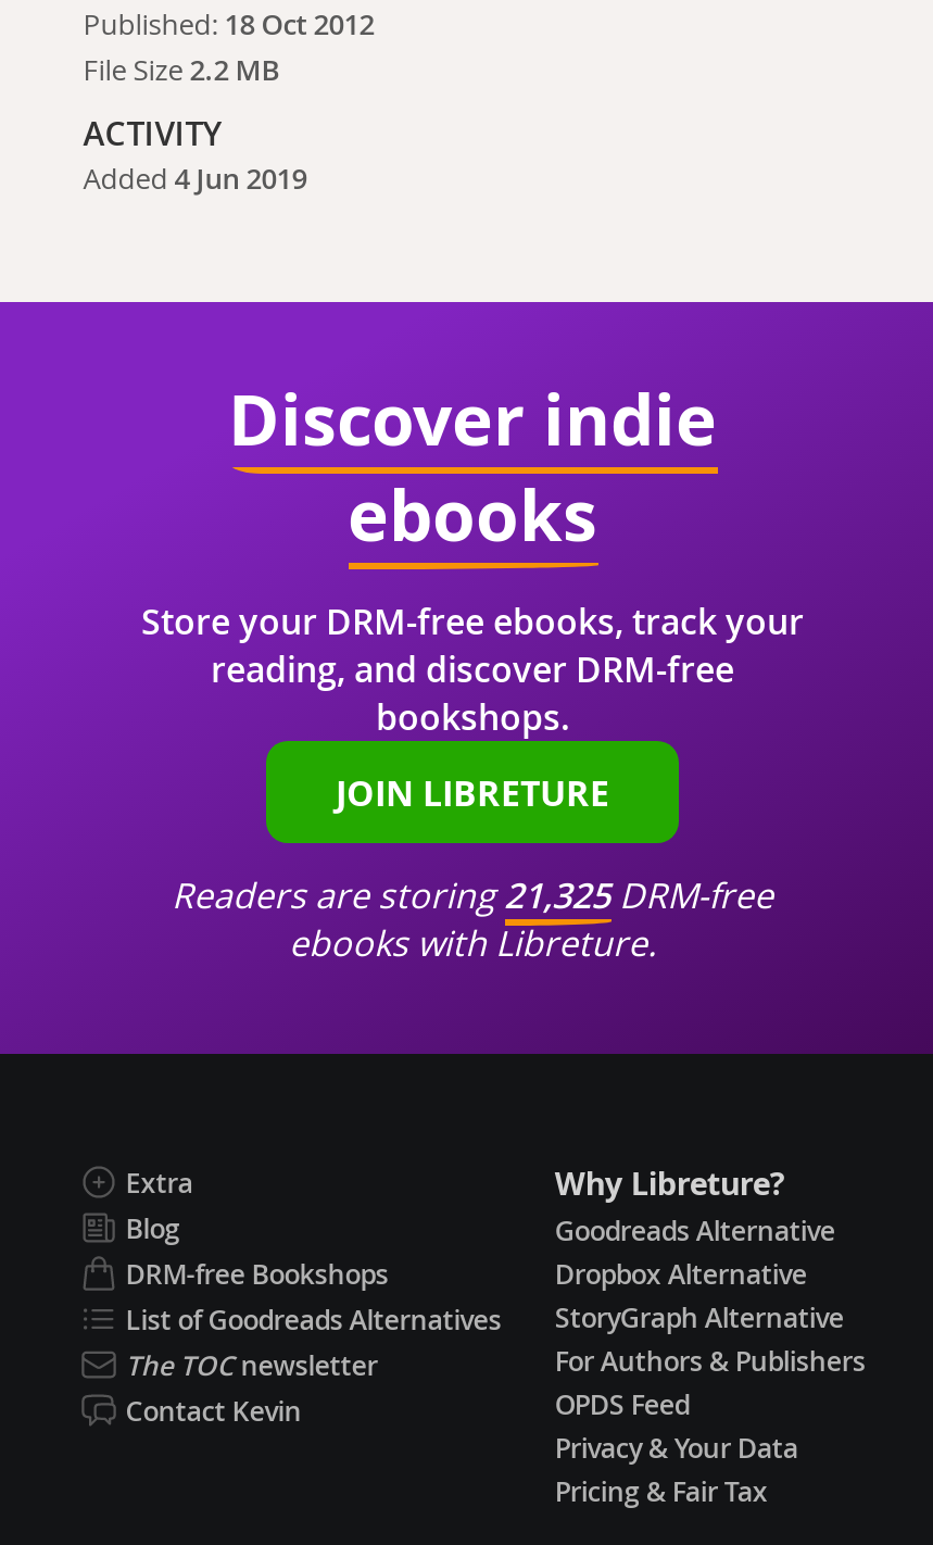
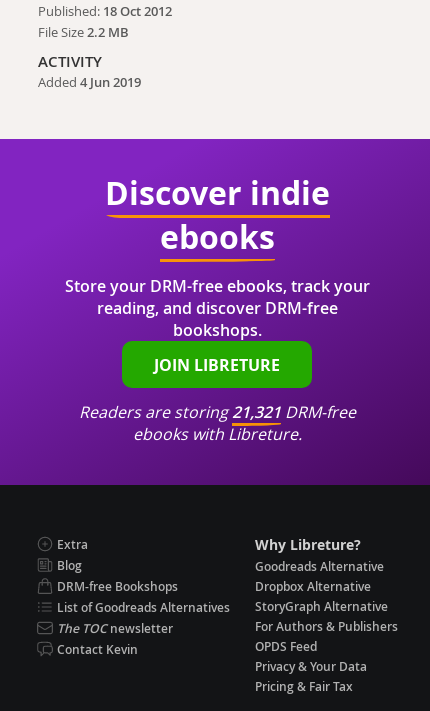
[172,872,773,919] Readers are storing21,325 DRM-free -> [78,401,355,423] Readers are storing21,321 DRM-free

